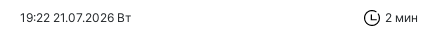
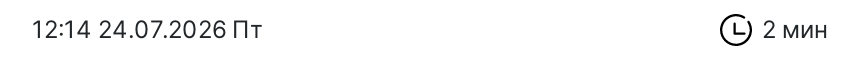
[20,10,131,25] 19:22 21.07.2026 Вт -> [32,14,262,44] 12:14 24.07.2026 Пт

